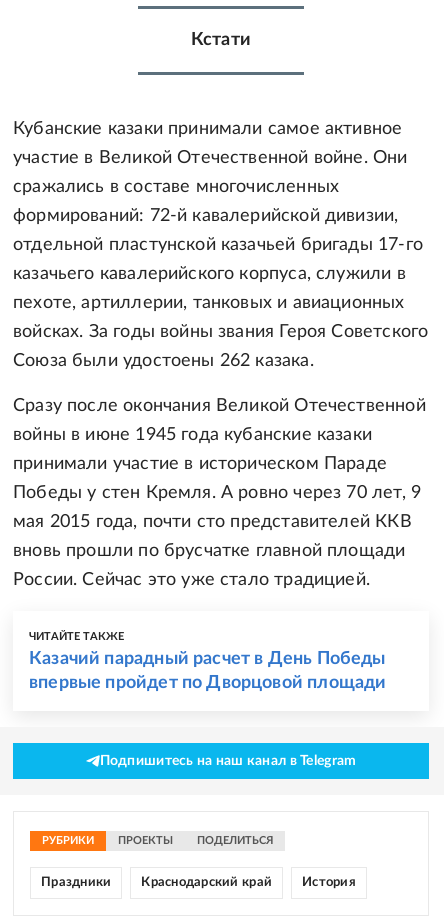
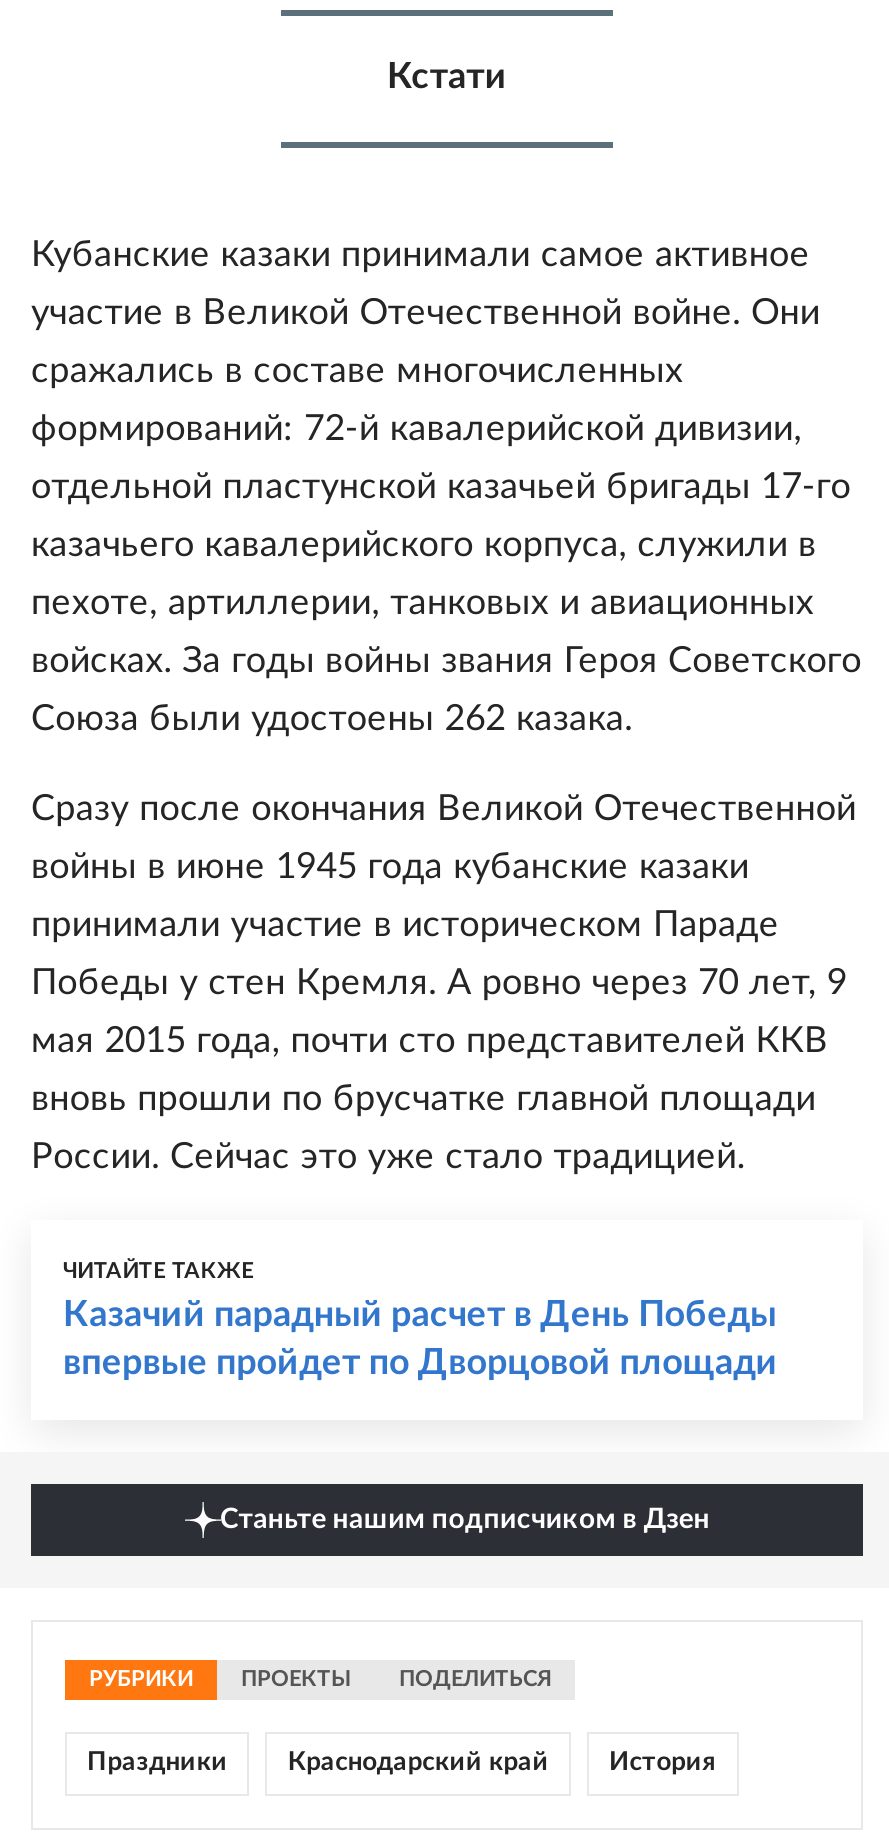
[100,754,356,768] Подпишитесь на наш канал в Telegram -> [220,1507,710,1535] Станьте нашим подписчиком в Дзен

